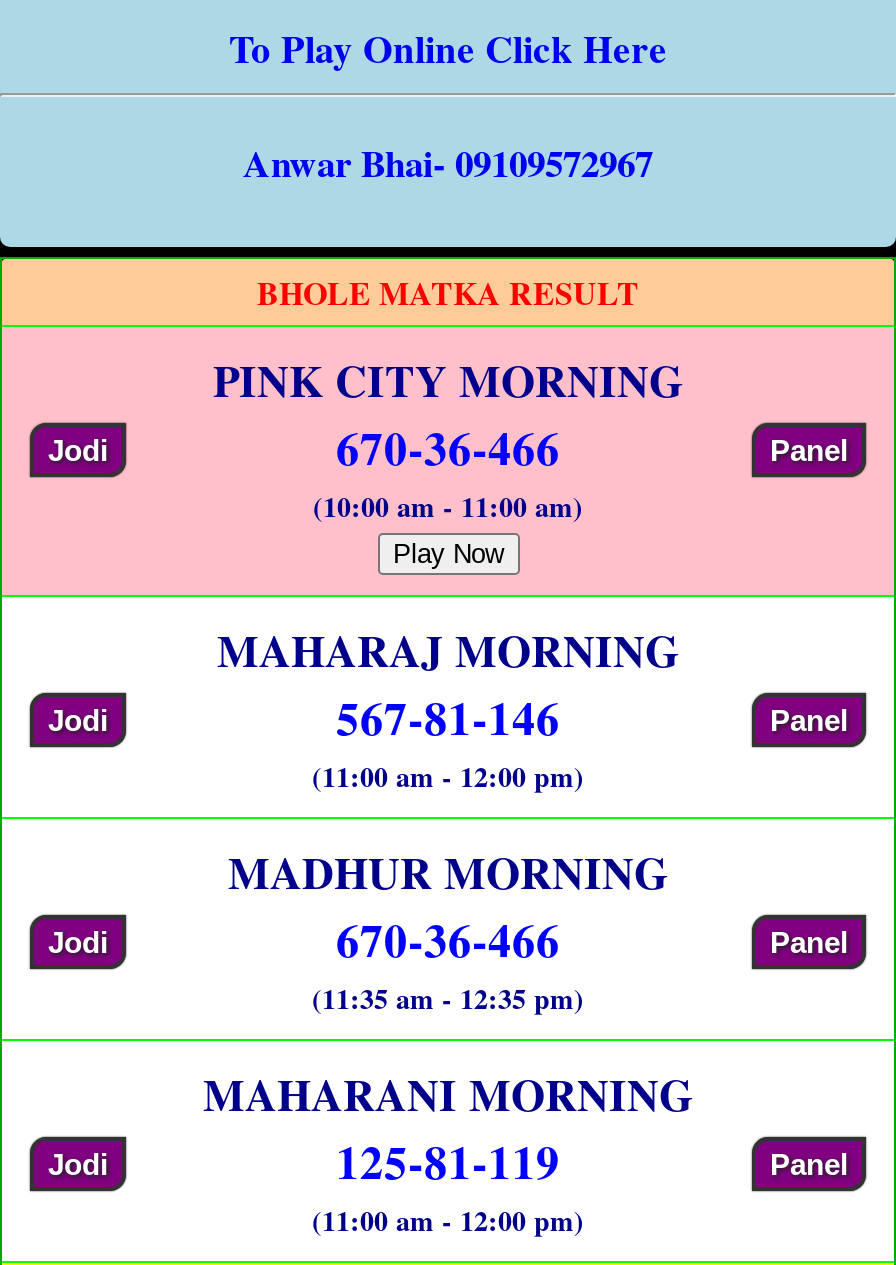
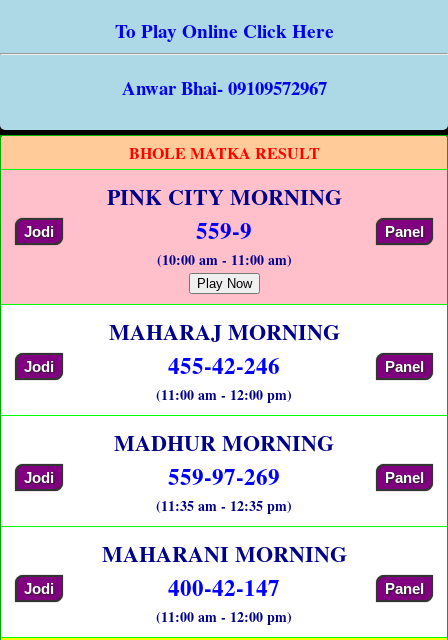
[336,413,560,481] 670-36-466 -> [196,213,252,247] 559-9
[336,683,560,751] 567-81-146 -> [168,348,280,382] 455-42-246
[336,905,560,973] 670-36-466 -> [168,459,280,493] 559-97-269
[336,1127,560,1195] 125-81-119 -> [168,570,280,604] 400-42-147

